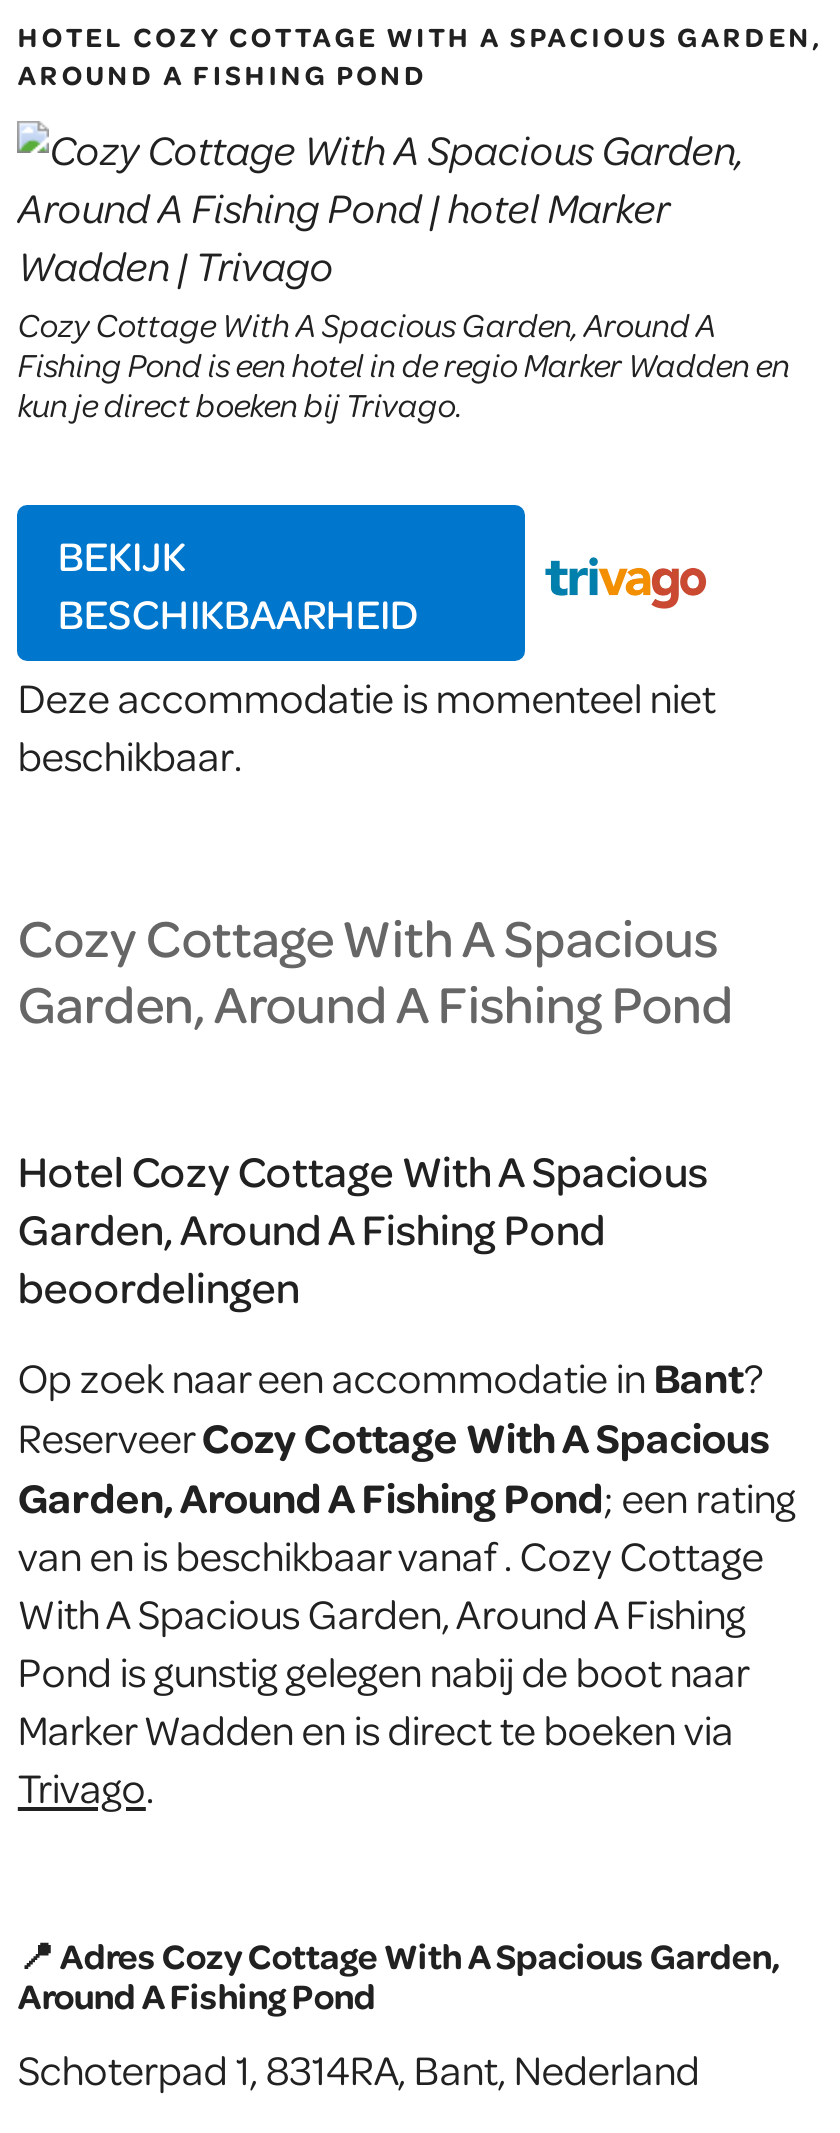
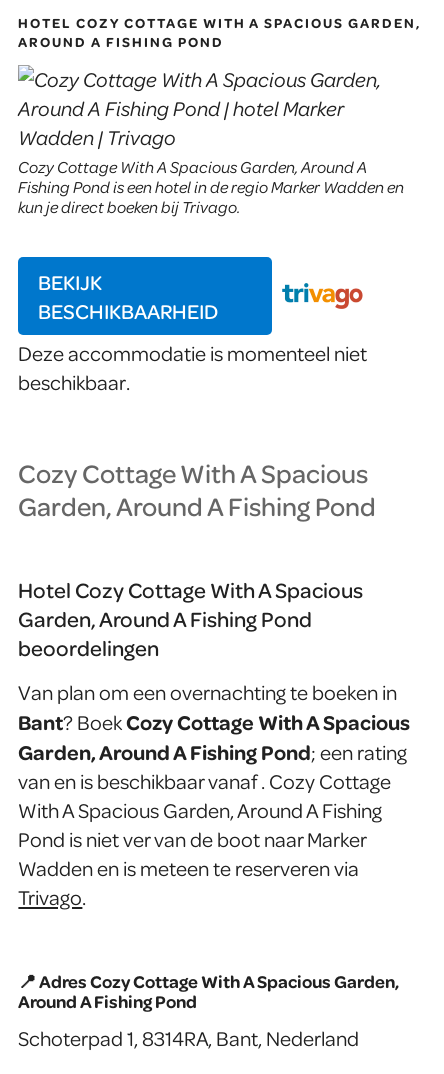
[18,1349,770,1463] Op zoek naar een accommodatie in Bant? | ReserveerCozy Cottage With A Spacious -> [18,679,410,735] Van plan om een overnachting te boeken in | Bant? Boek Cozy Cottage With A Spacious
[18,1645,748,1755] Pond is gunstig gelegen nabij de boot naar | Marker Wadden en is direct te boeken via -> [18,826,366,881] Pond is niet ver van de boot naar Marker | Wadden en is meteen te reserveren via

